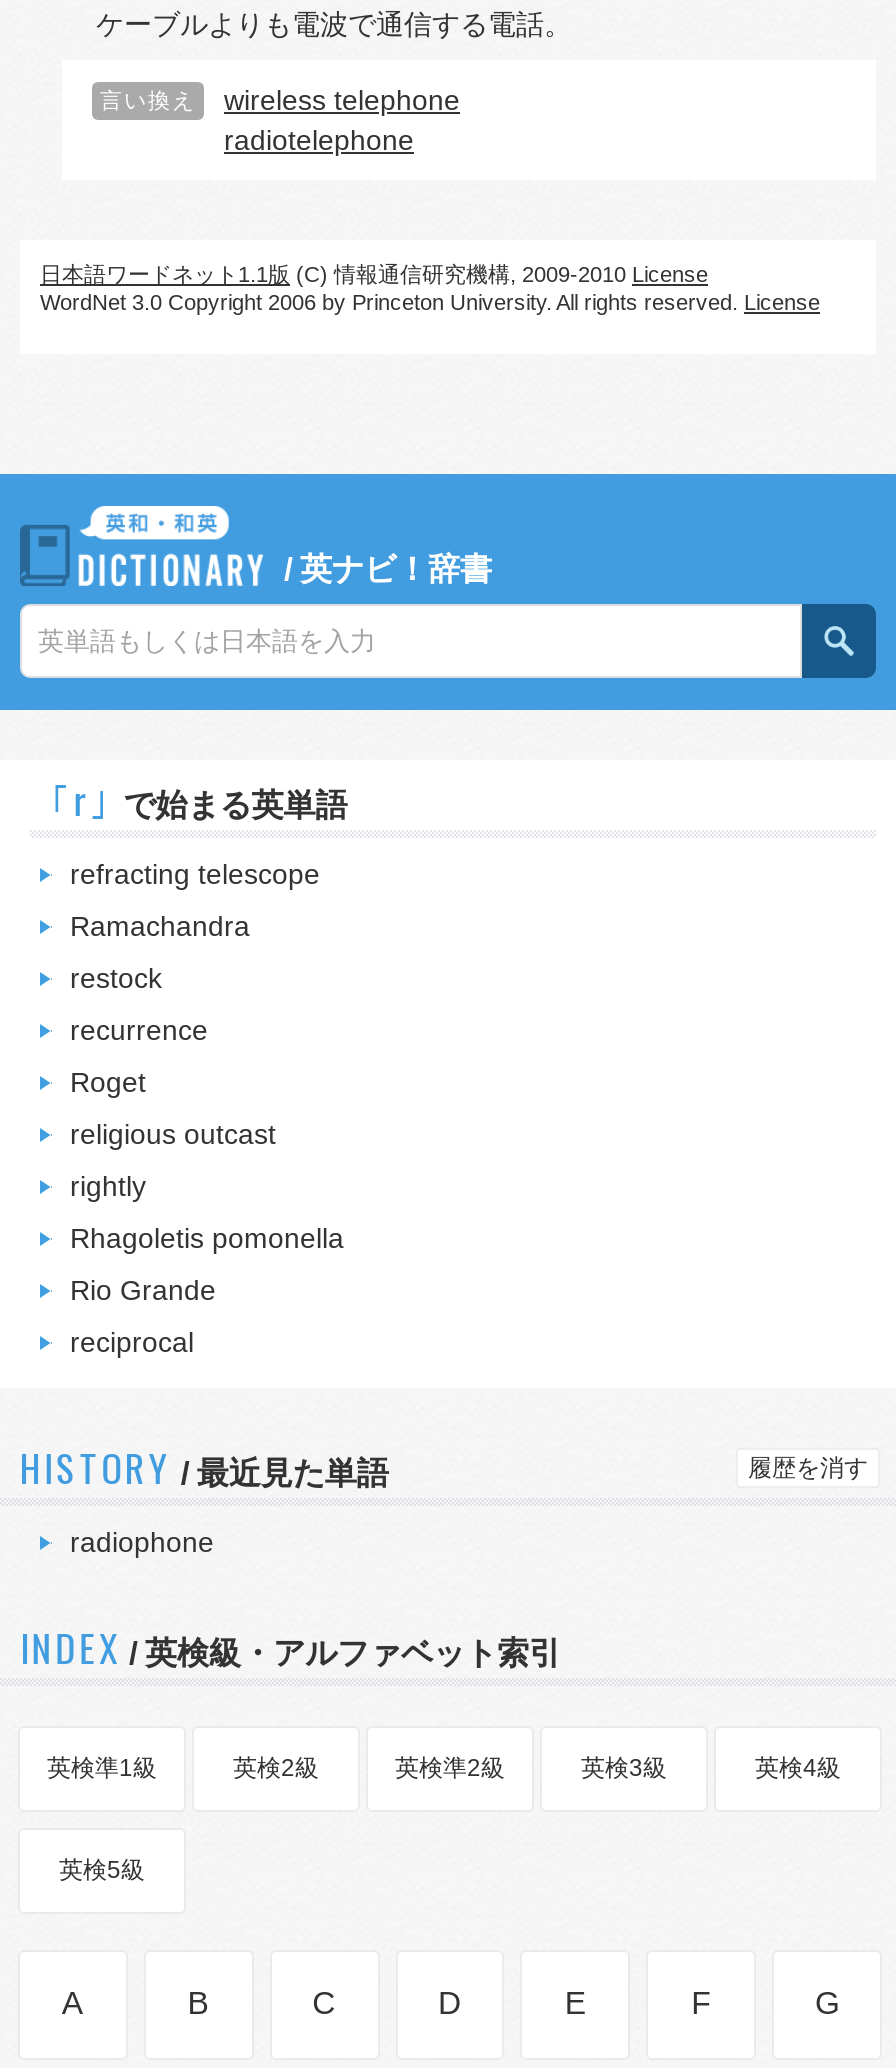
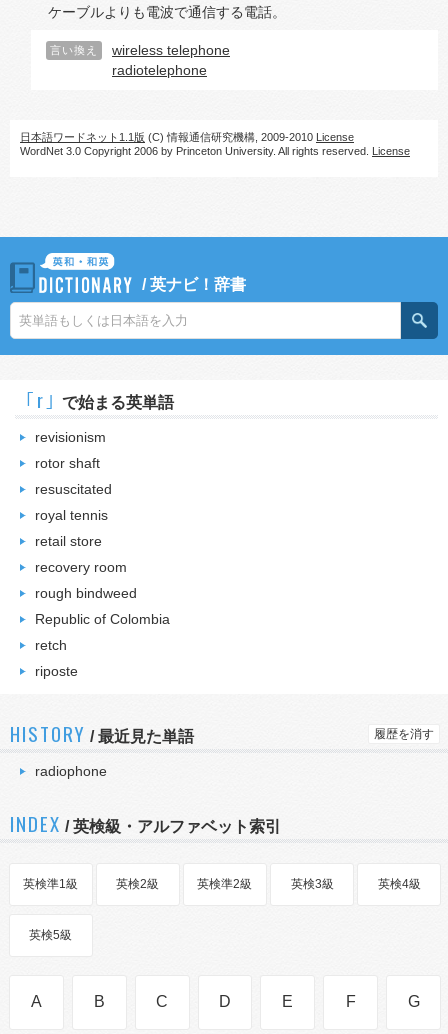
[70,858,320,890] refracting telescope -> [35,429,106,445] revisionism
[70,910,250,942] Ramachandra -> [35,455,100,471] rotor shaft
[70,962,162,994] restock -> [35,481,112,497] resuscitated
[70,1014,208,1046] recurrence -> [35,507,108,523] royal tennis
[70,1066,146,1098] Roget -> [35,533,102,549] retail store
[70,1118,276,1150] religious outcast -> [35,559,127,575] recovery room
[70,1170,146,1202] rightly -> [35,585,137,601] rough bindweed
[70,1222,344,1254] Rhagoletis pomonella -> [35,611,170,627] Republic of Colombia
[70,1274,216,1306] Rio Grande -> [35,637,67,653] retch
[70,1326,194,1358] reciprocal -> [35,663,78,679] riposte

